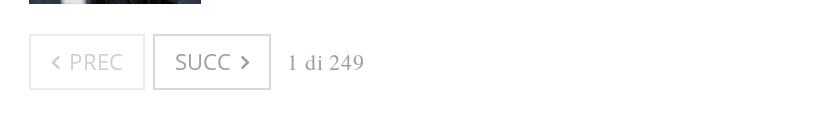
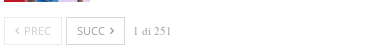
[63,46,365,76] PREC SUCC 1 di 249 -> [21,23,172,38] PREC SUCC 1 di 251

